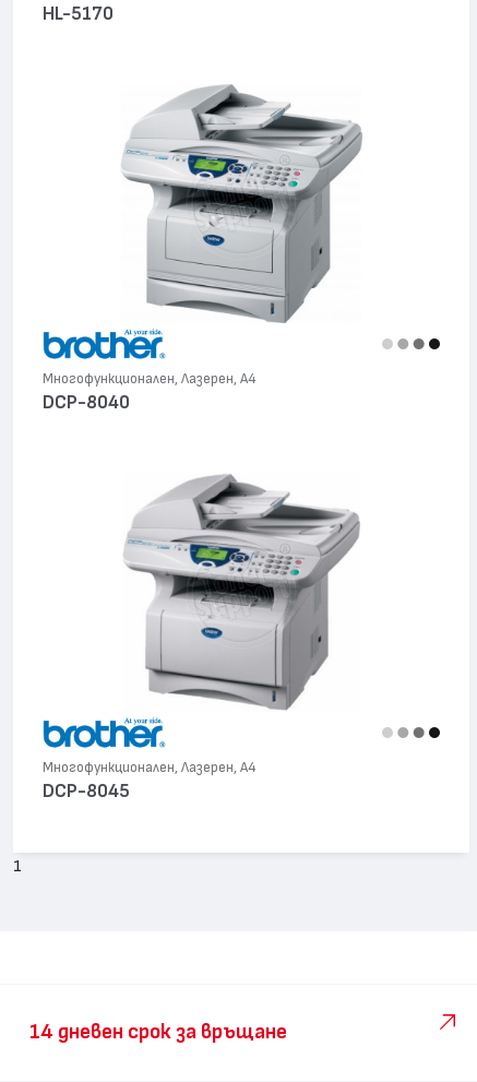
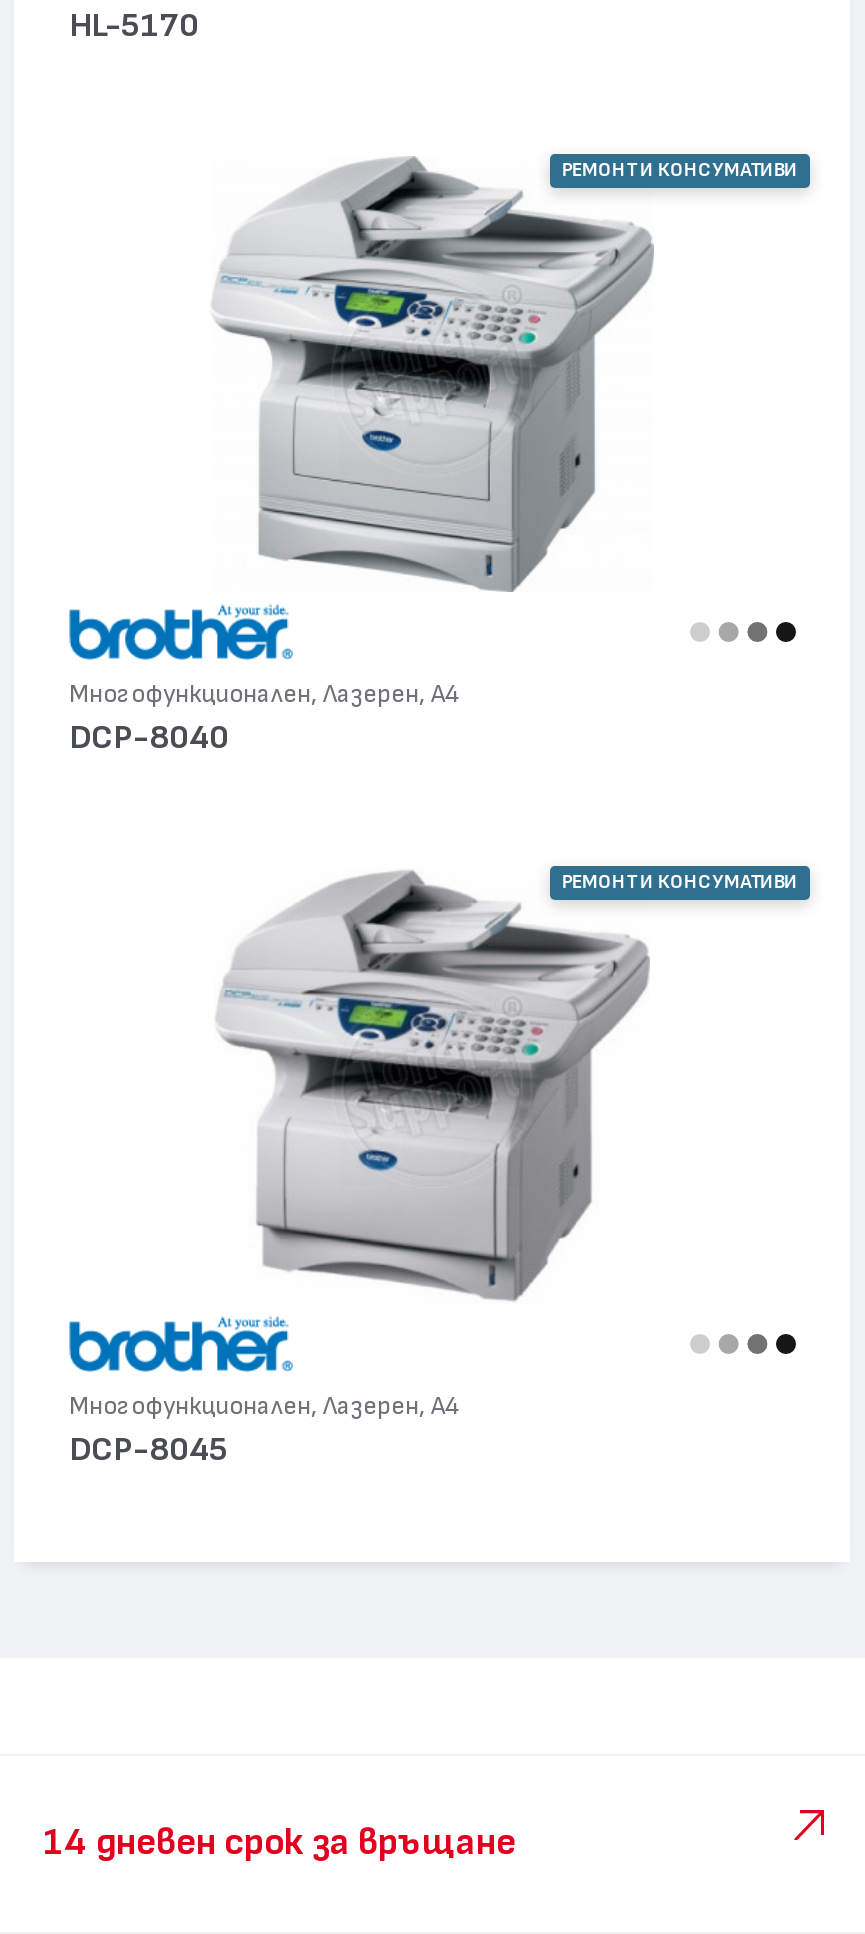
none -> [562,160,798,180] РЕМОНТ И КОНСУМАТИВИ
none -> [562,872,798,892] РЕМОНТ И КОНСУМАТИВИ
[13,857,22,874] 1 -> none

